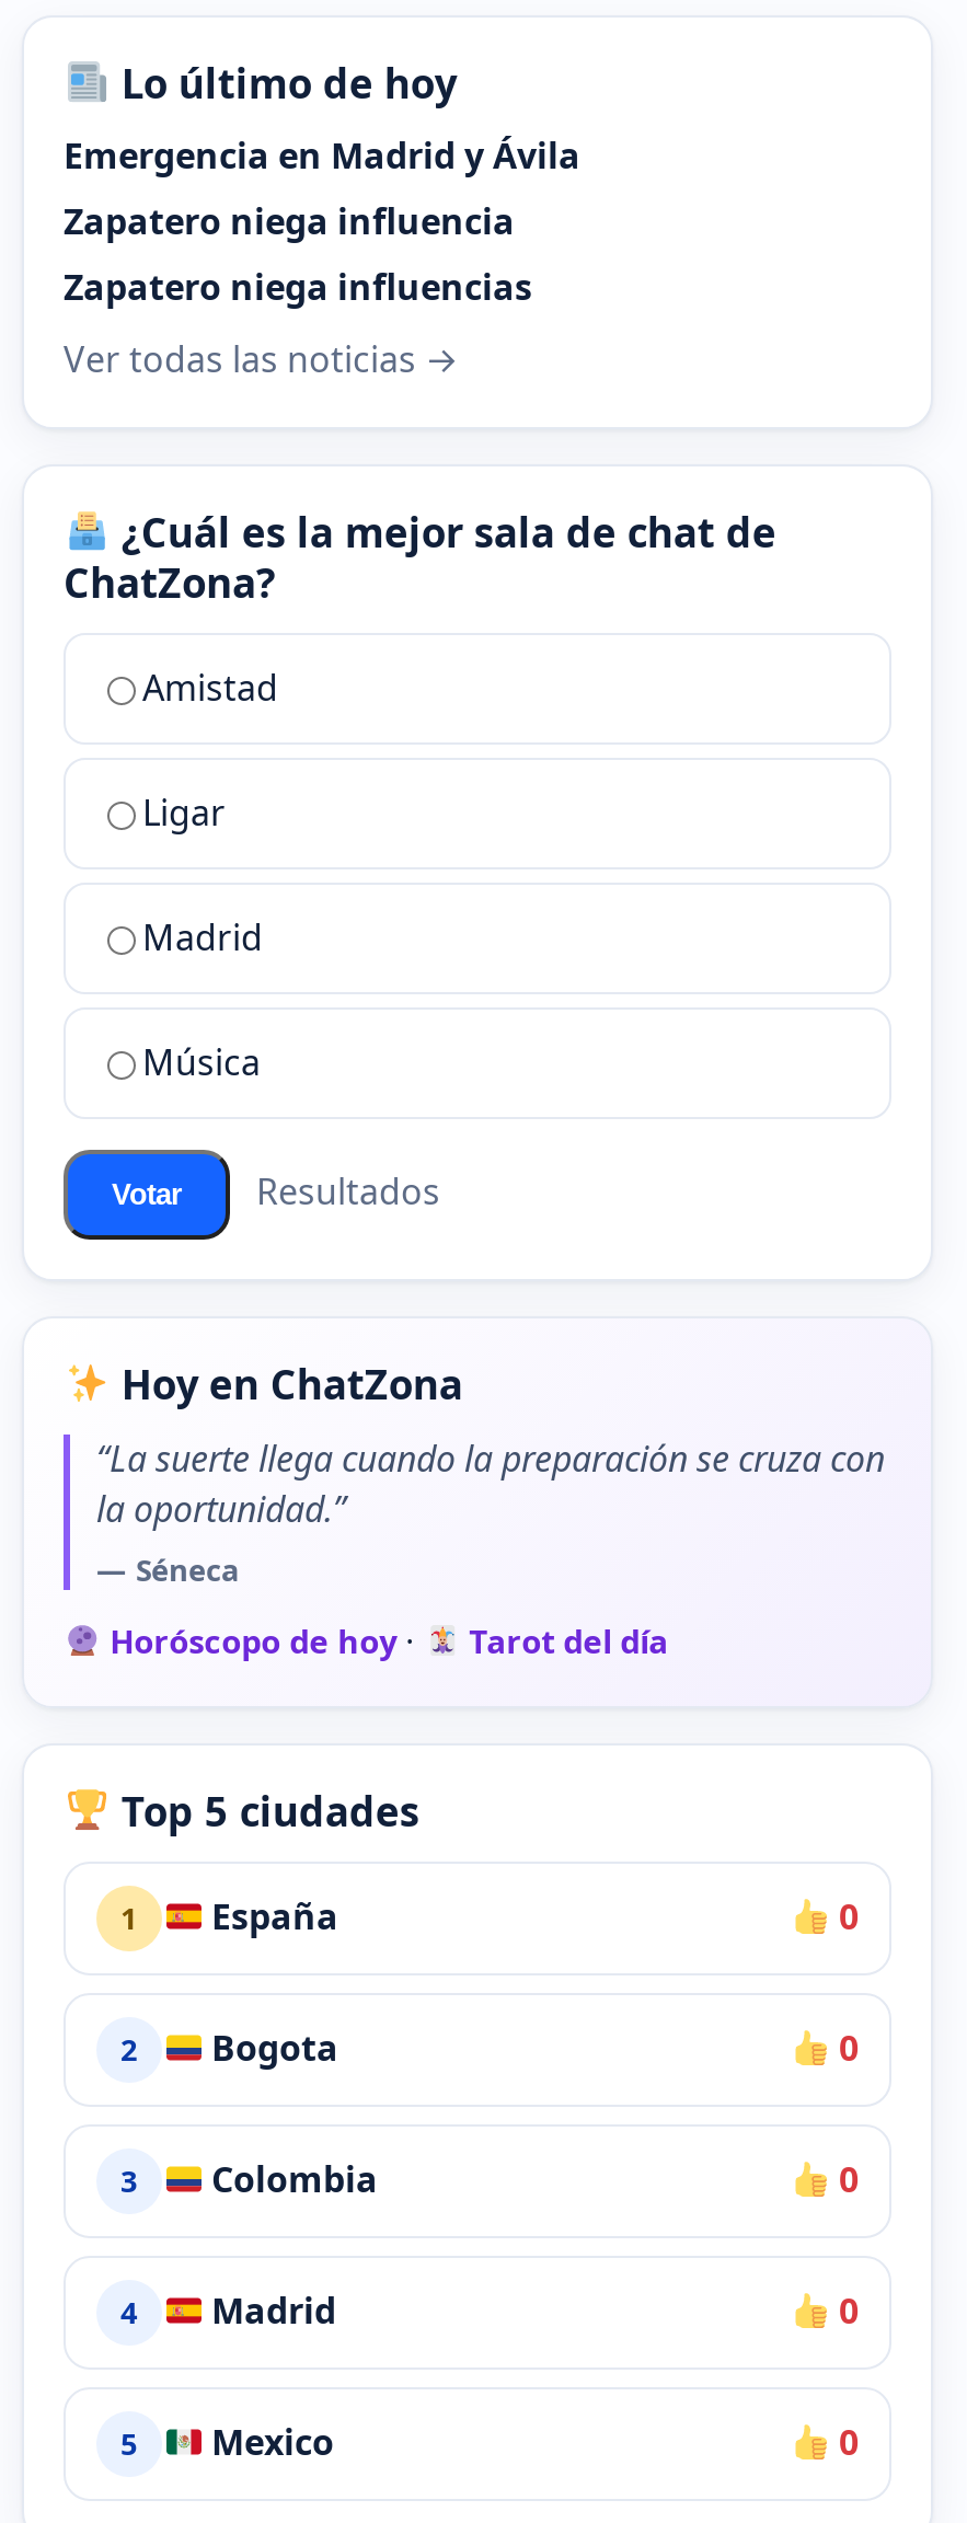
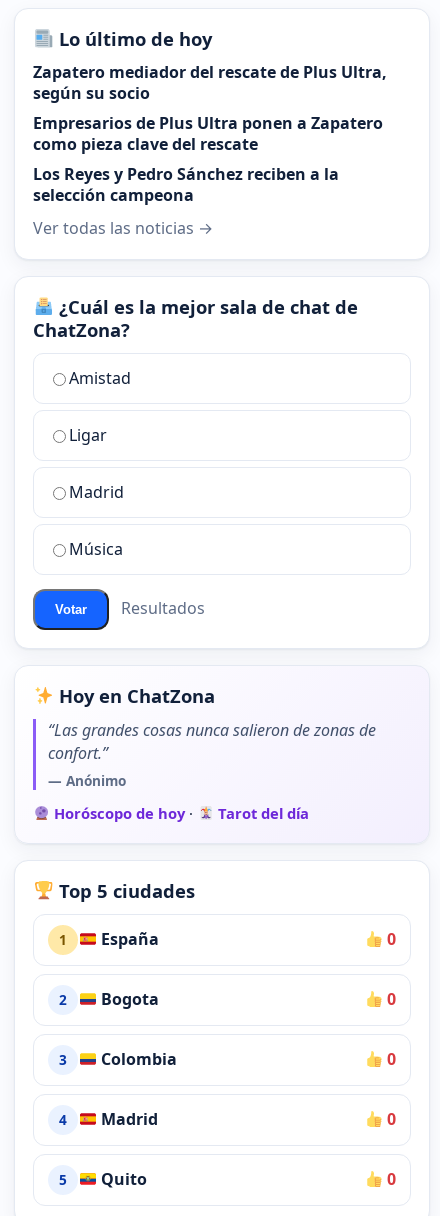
[64,130,580,310] Emergencia en Madrid y Ávila | Zapatero niega influencia | Zapatero niega influencias -> [33,60,387,205] Zapatero mediador del rescate de Plus Ultra, | según su socio | Empresarios de Plus Ultra ponen a Zapatero | como pieza clave del rescate | Los Reyes y Pedro Sánchez reciben a la | selección campeona
[96,1433,885,1589] “La suerte llega cuando la preparación se cruza con | la oportunidad.” | — Séneca -> [48,718,376,789] “Las grandes cosas nunca salieron de zonas de | confort.” | — Anónimo
[203,2418,334,2466] Mexico -> [96,1168,146,1190] Quito

